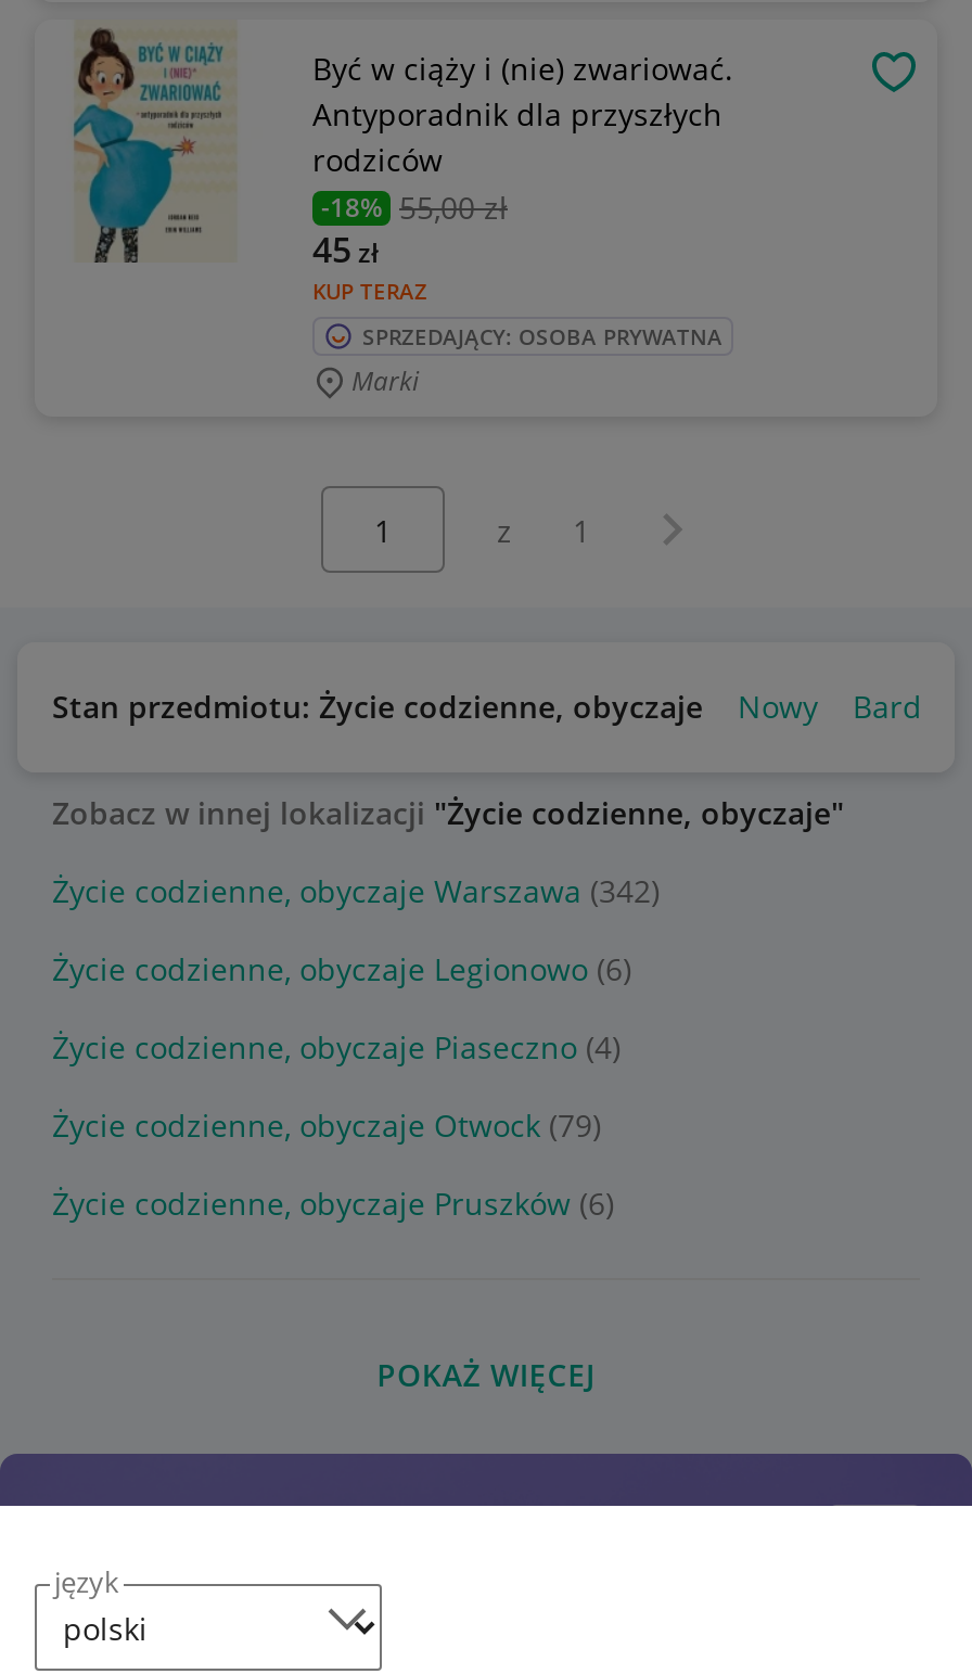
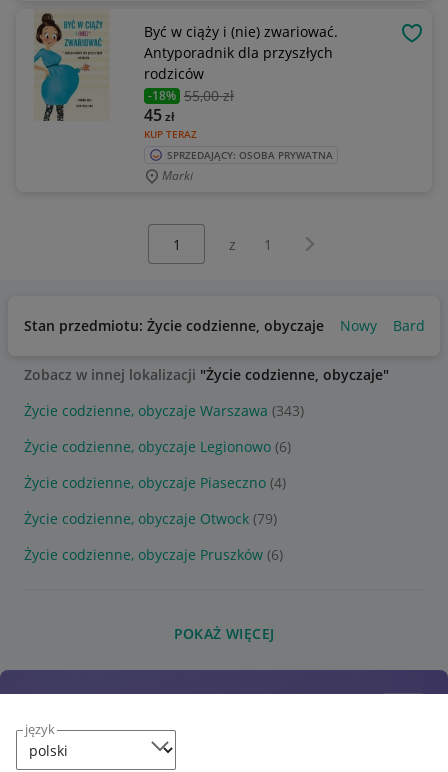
[52,870,660,911] Życie codzienne, obyczaje Warszawa (342) -> [24,401,304,420] Życie codzienne, obyczaje Warszawa (343)

